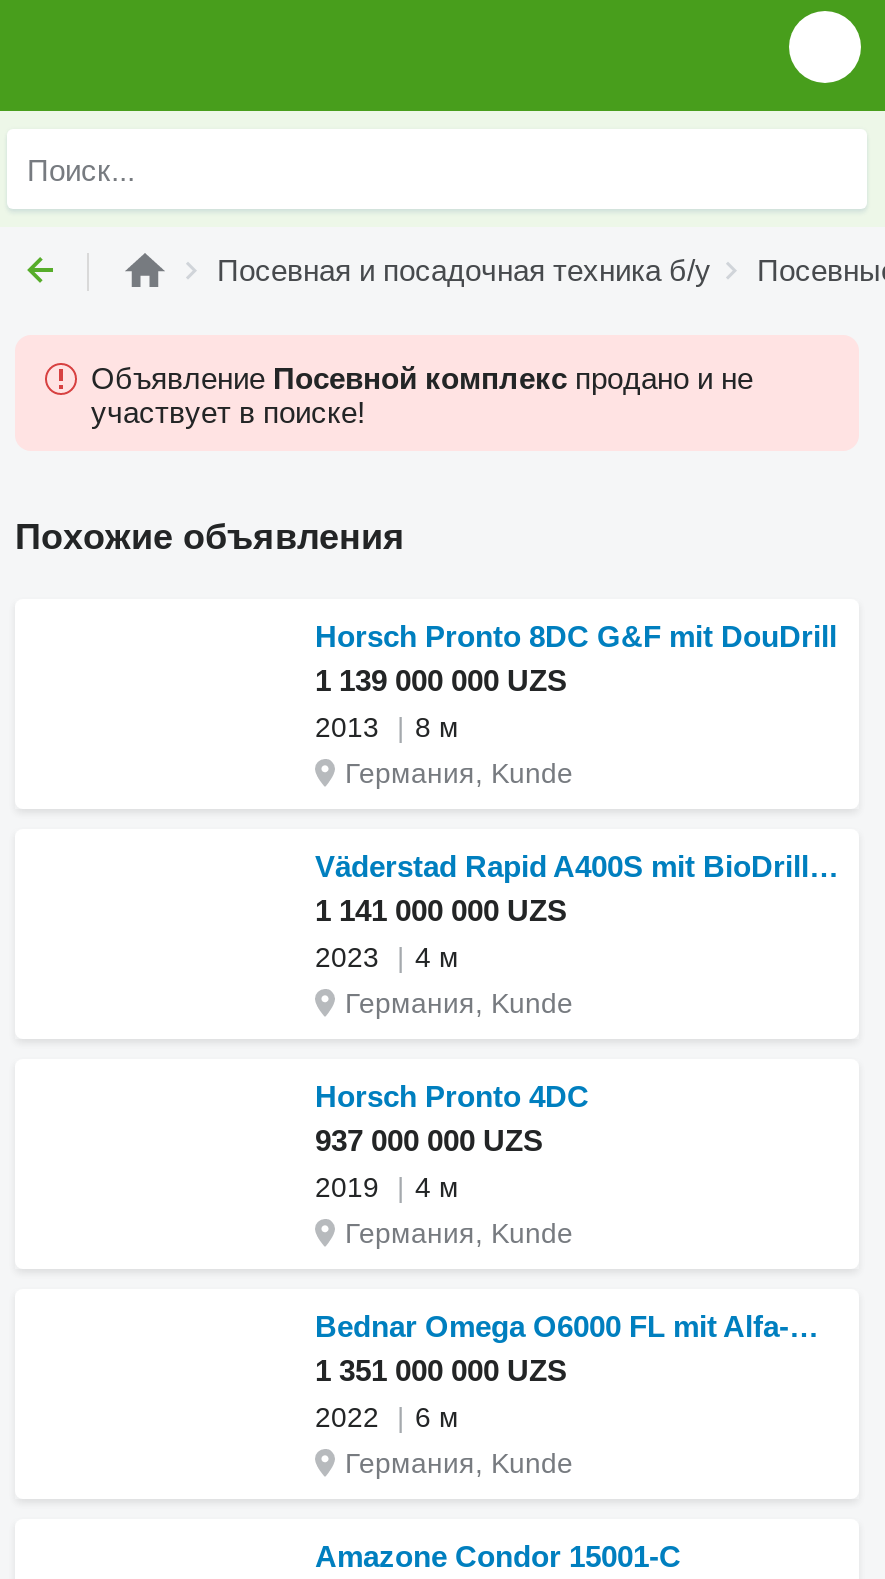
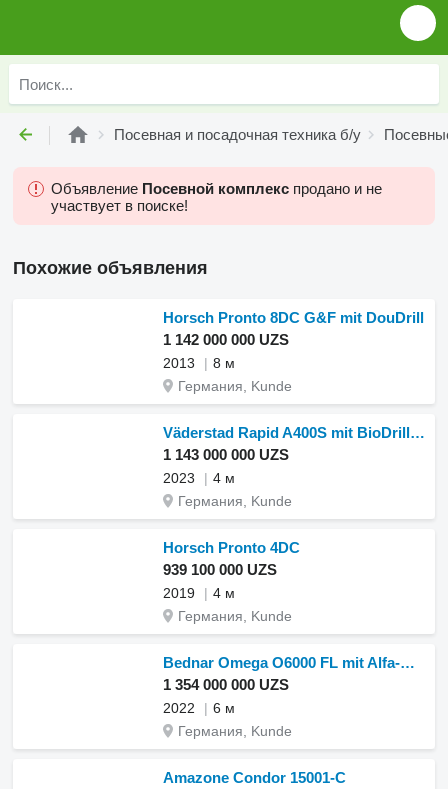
[315,663,567,697] 1 139 000 000 UZS -> [163,331,289,348] 1 142 000 000 UZS
[315,893,567,927] 1 141 000 000 UZS -> [163,446,289,463] 1 143 000 000 UZS
[315,1123,543,1157] 937 000 000 UZS -> [163,561,277,578] 939 100 000 UZS
[315,1353,567,1387] 1 351 000 000 UZS -> [163,676,289,693] 1 354 000 000 UZS

